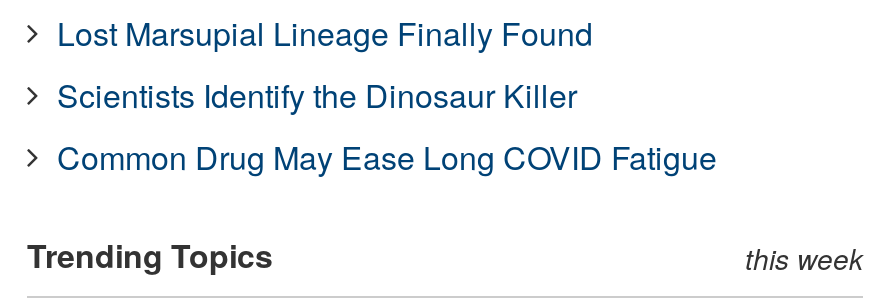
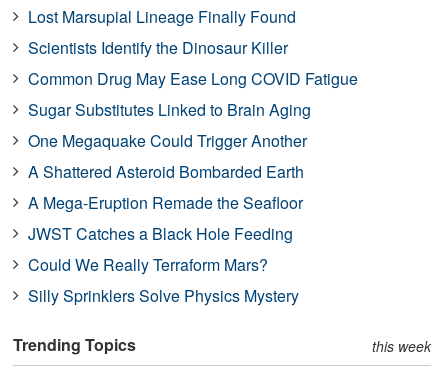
none -> [28,98,311,307] Sugar Substitutes Linked to Brain Aging | One Megaquake Could Trigger Another | A Shattered Asteroid Bombarded Earth | A Mega-Eruption Remade the Seafloor | JWST Catches a Black Hole Feeding | Could We Really Terraform Mars? | Silly Sprinklers Solve Physics Mystery

